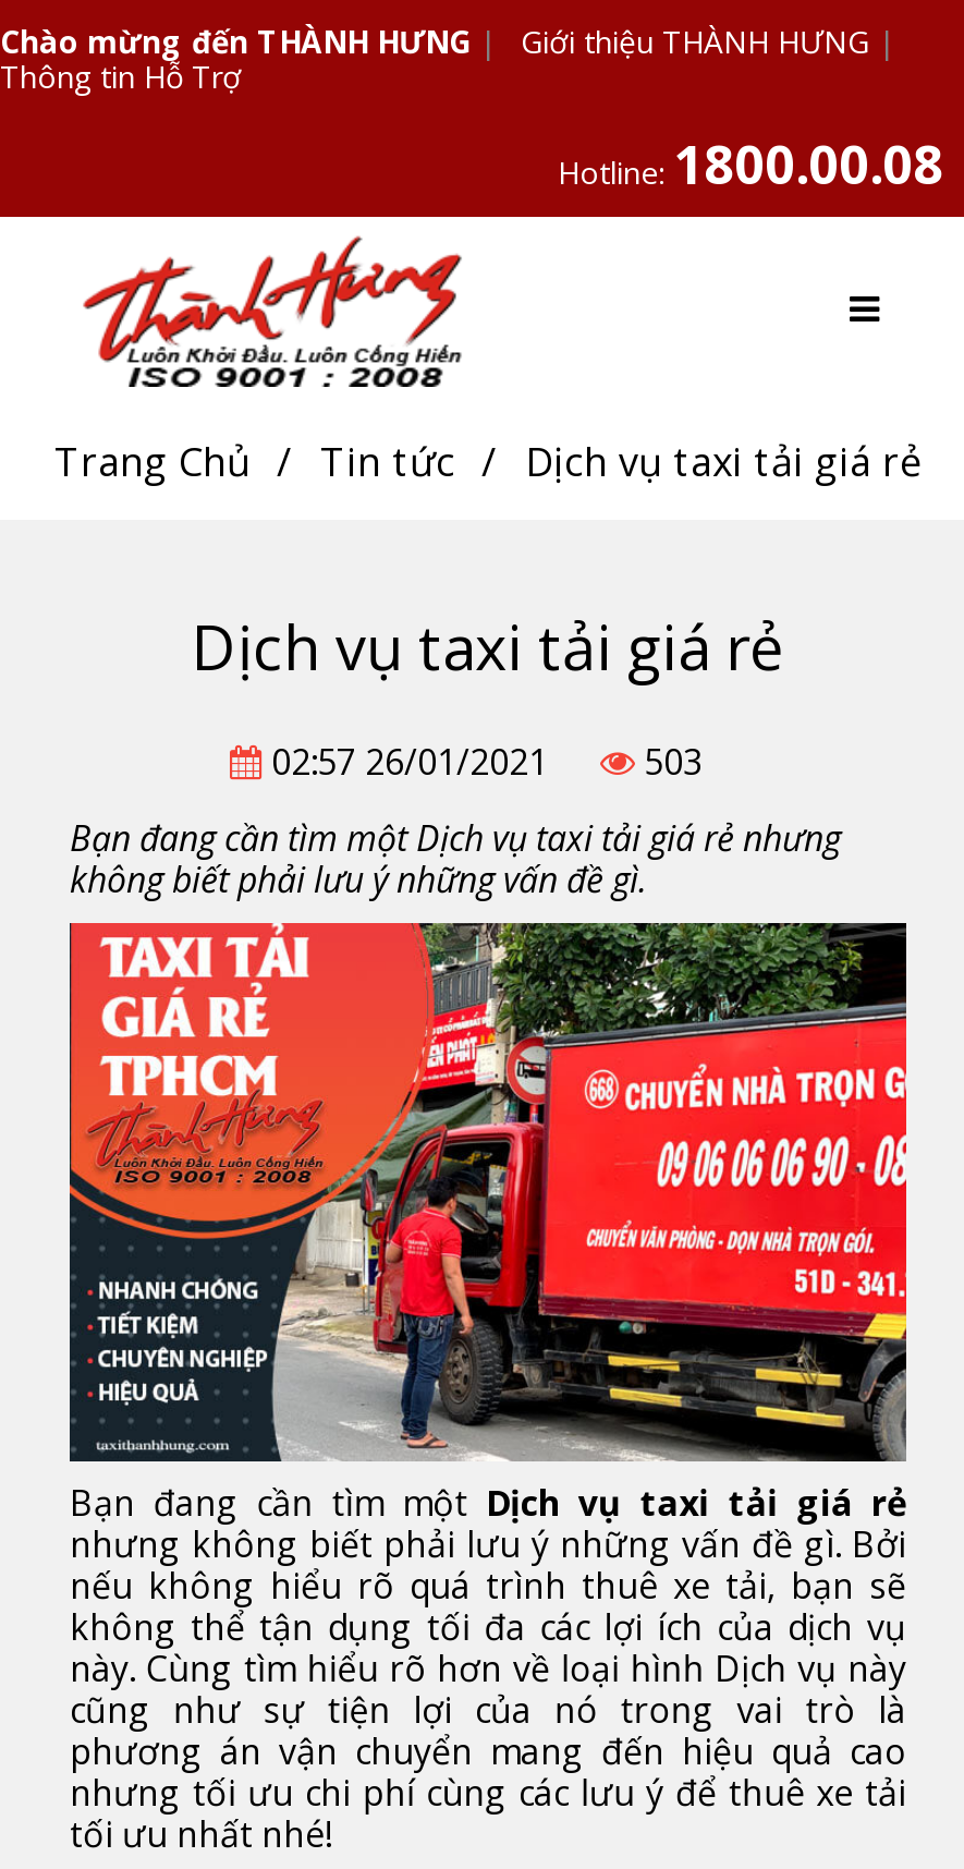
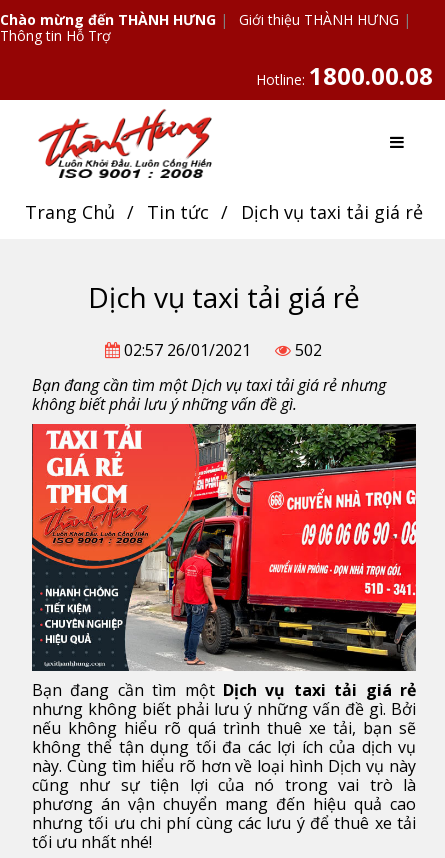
[271,739,703,787] 02:57 26/01/2021 503 -> [124,339,322,361] 02:57 26/01/2021 502

